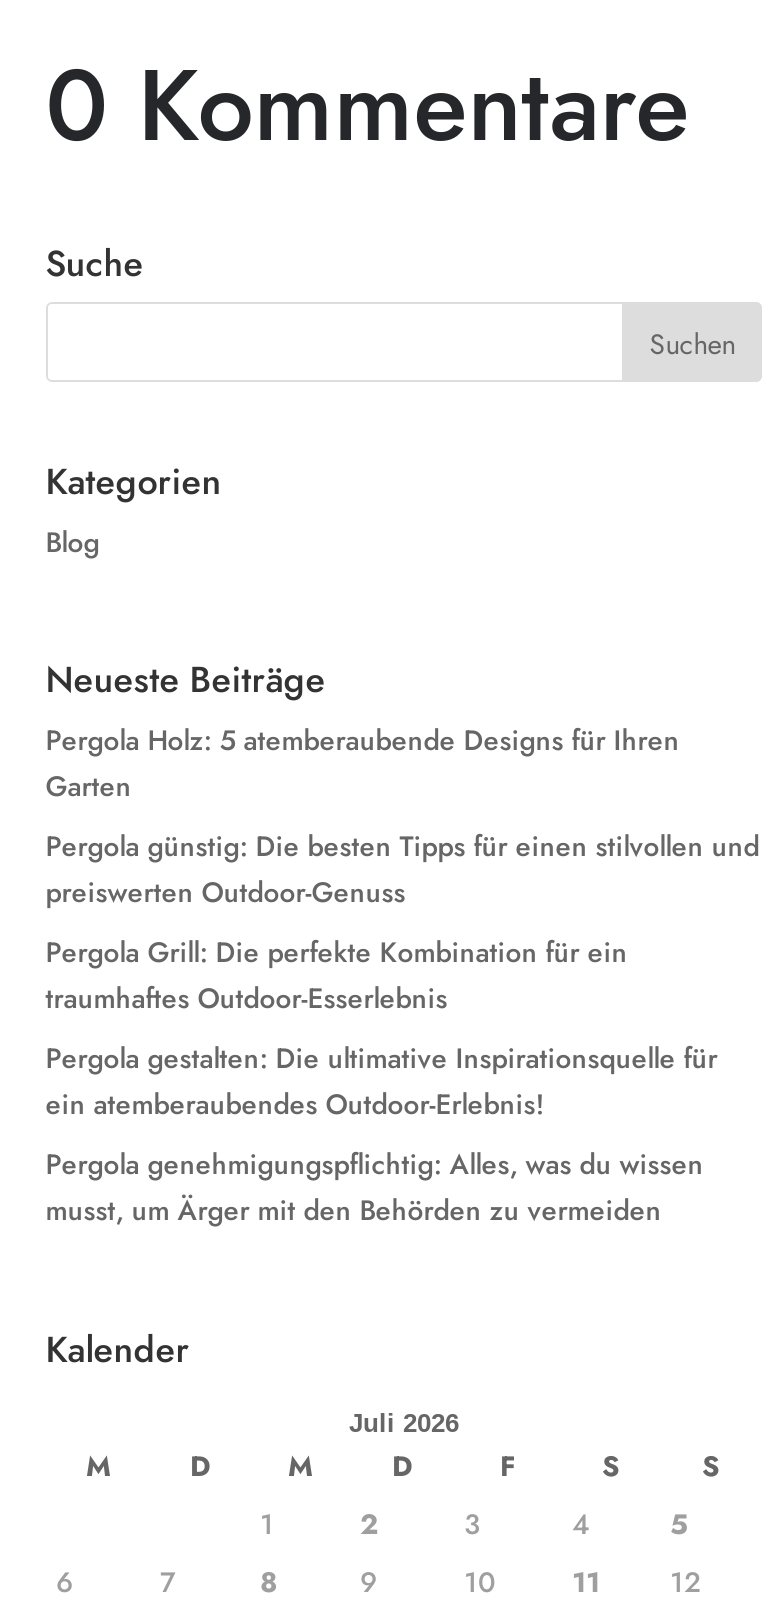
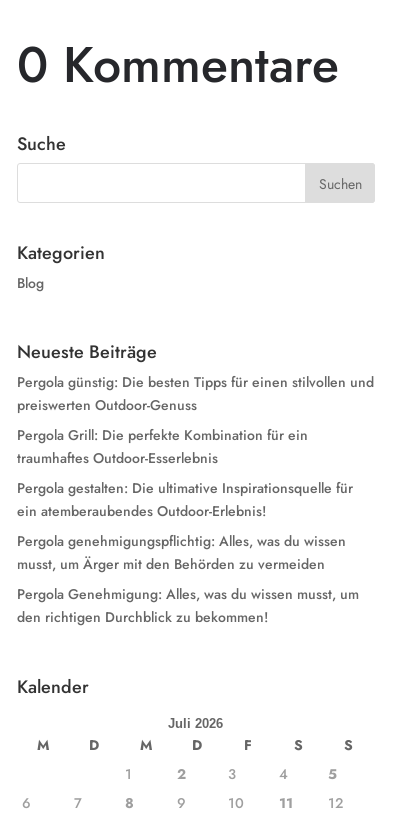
[46,721,680,807] Pergola Holz: 5 atemberaubende Designs für Ihren | Garten -> none
moved [46,827,760,1231] -> [17,372,374,574]: Pergola günstig: Die besten Tipps für einen stilvollen und | preiswerten Outdoor-Genuss | Pergola Grill: Die perfekte Kombination für ein | traumhaftes Outdoor-Esserlebnis | Pergola gestalten: Die ultimative Inspirationsquelle für | ein atemberaubendes Outdoor-Erlebnis! | Pergola genehmigungspflichtig: Alles, was du wissen | musst, um Ärger mit den Behörden zu vermeiden
none -> [17,584,359,627] Pergola Genehmigung: Alles, was du wissen musst, um | den richtigen Durchblick zu bekommen!

